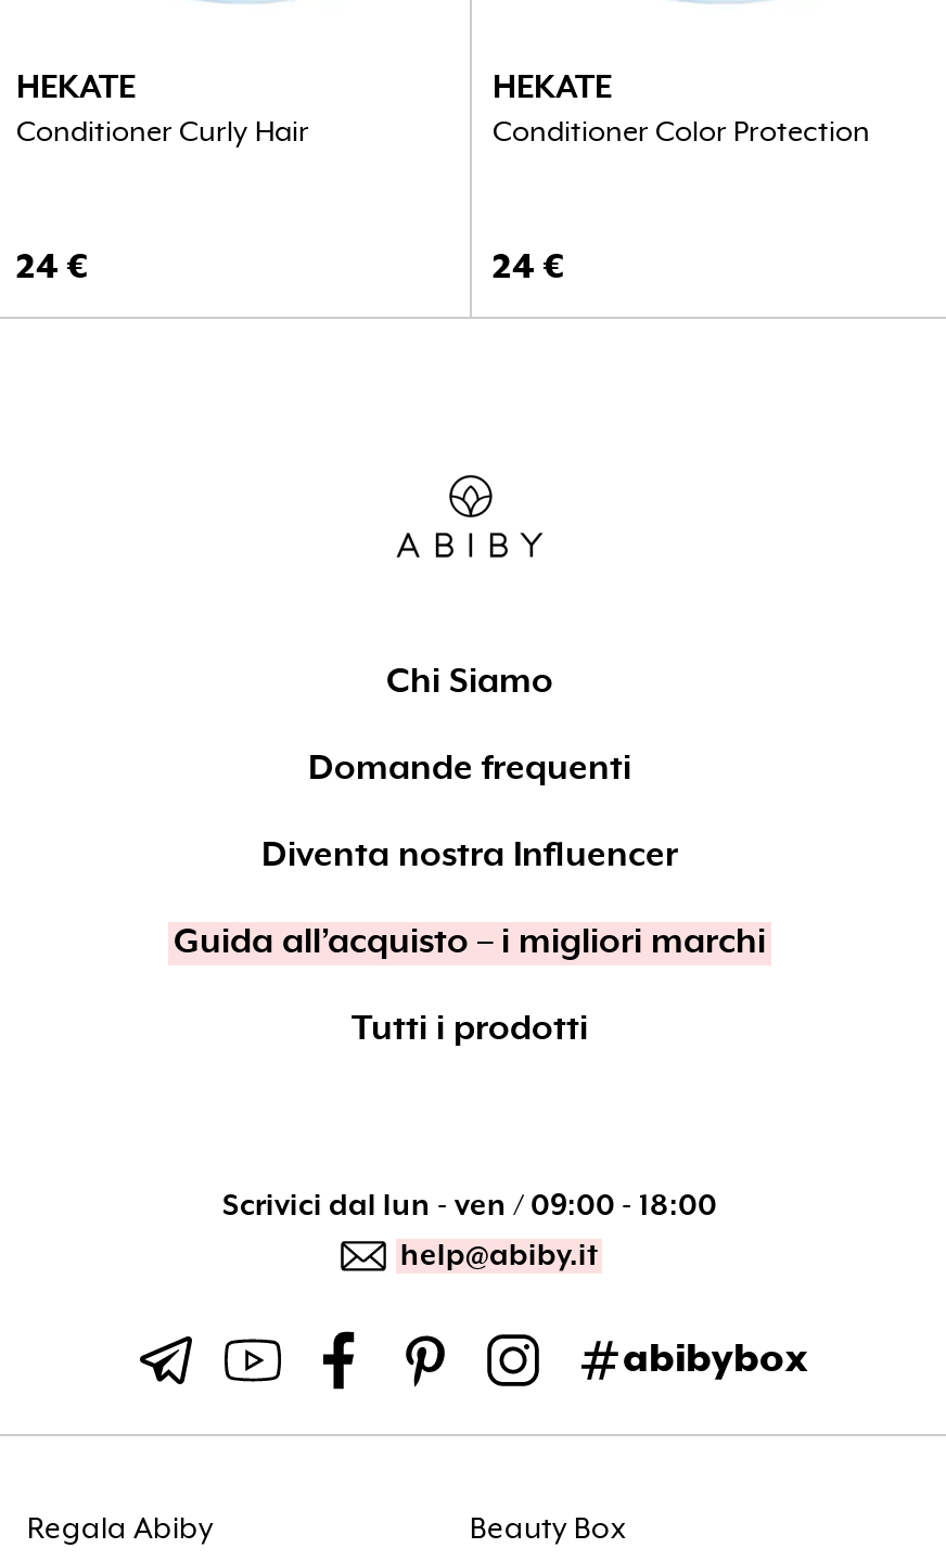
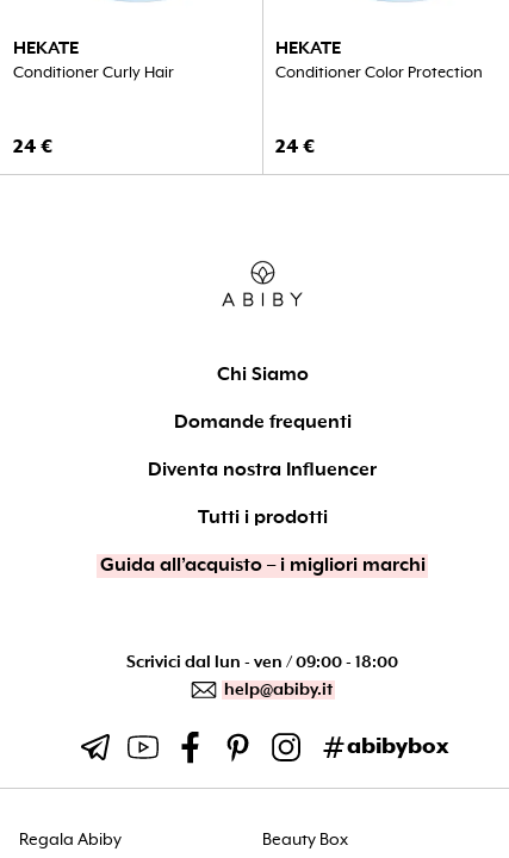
moved [174,925,766,964] -> [100,556,425,577]: Guida all’acquisto – i migliori marchi
moved [351,1012,588,1051] -> [197,508,327,529]: Tutti i prodotti

